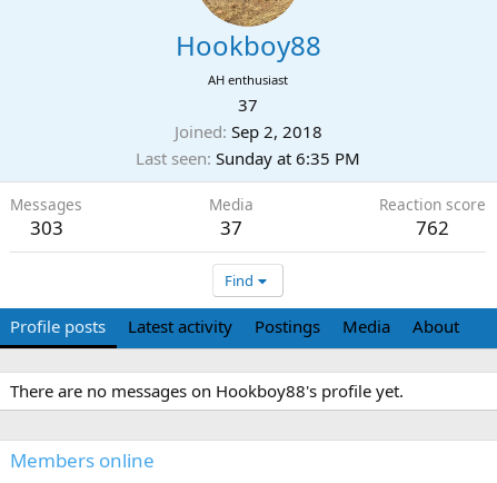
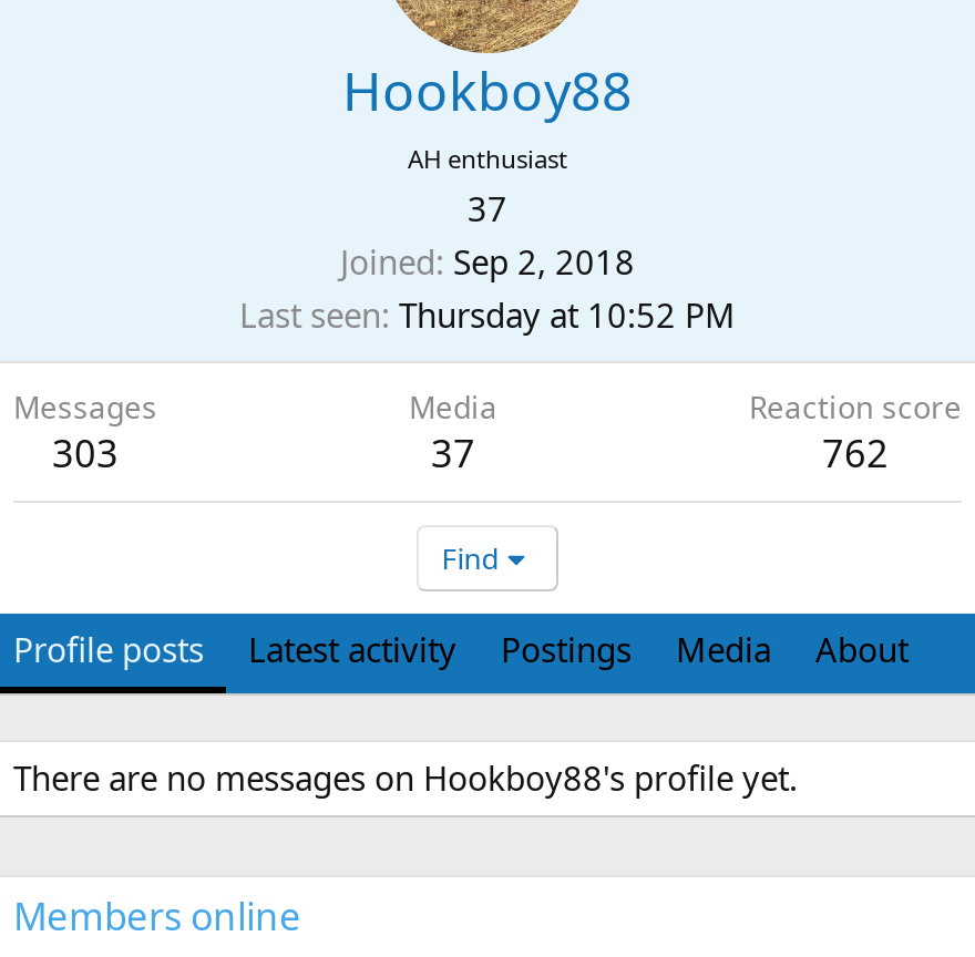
[136,147,360,169] Last seen Sunday at 6:35 PM -> [239,292,736,337] Last seen Thursday at 10:52 PM

